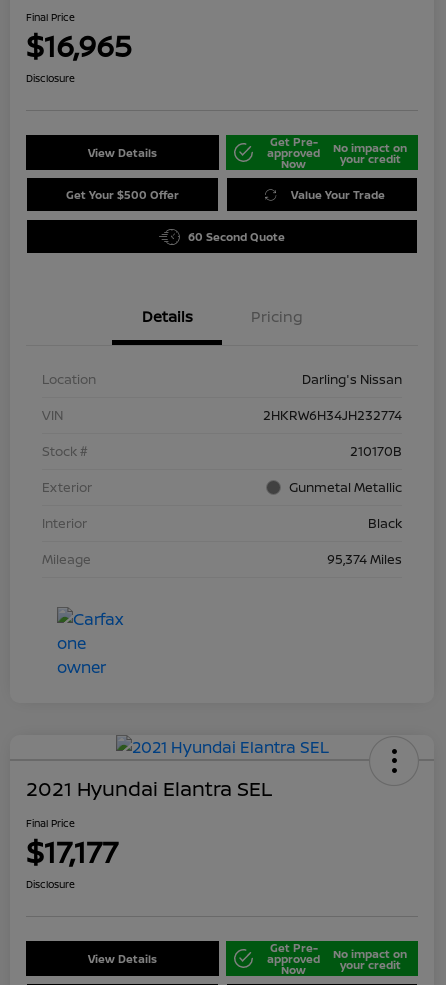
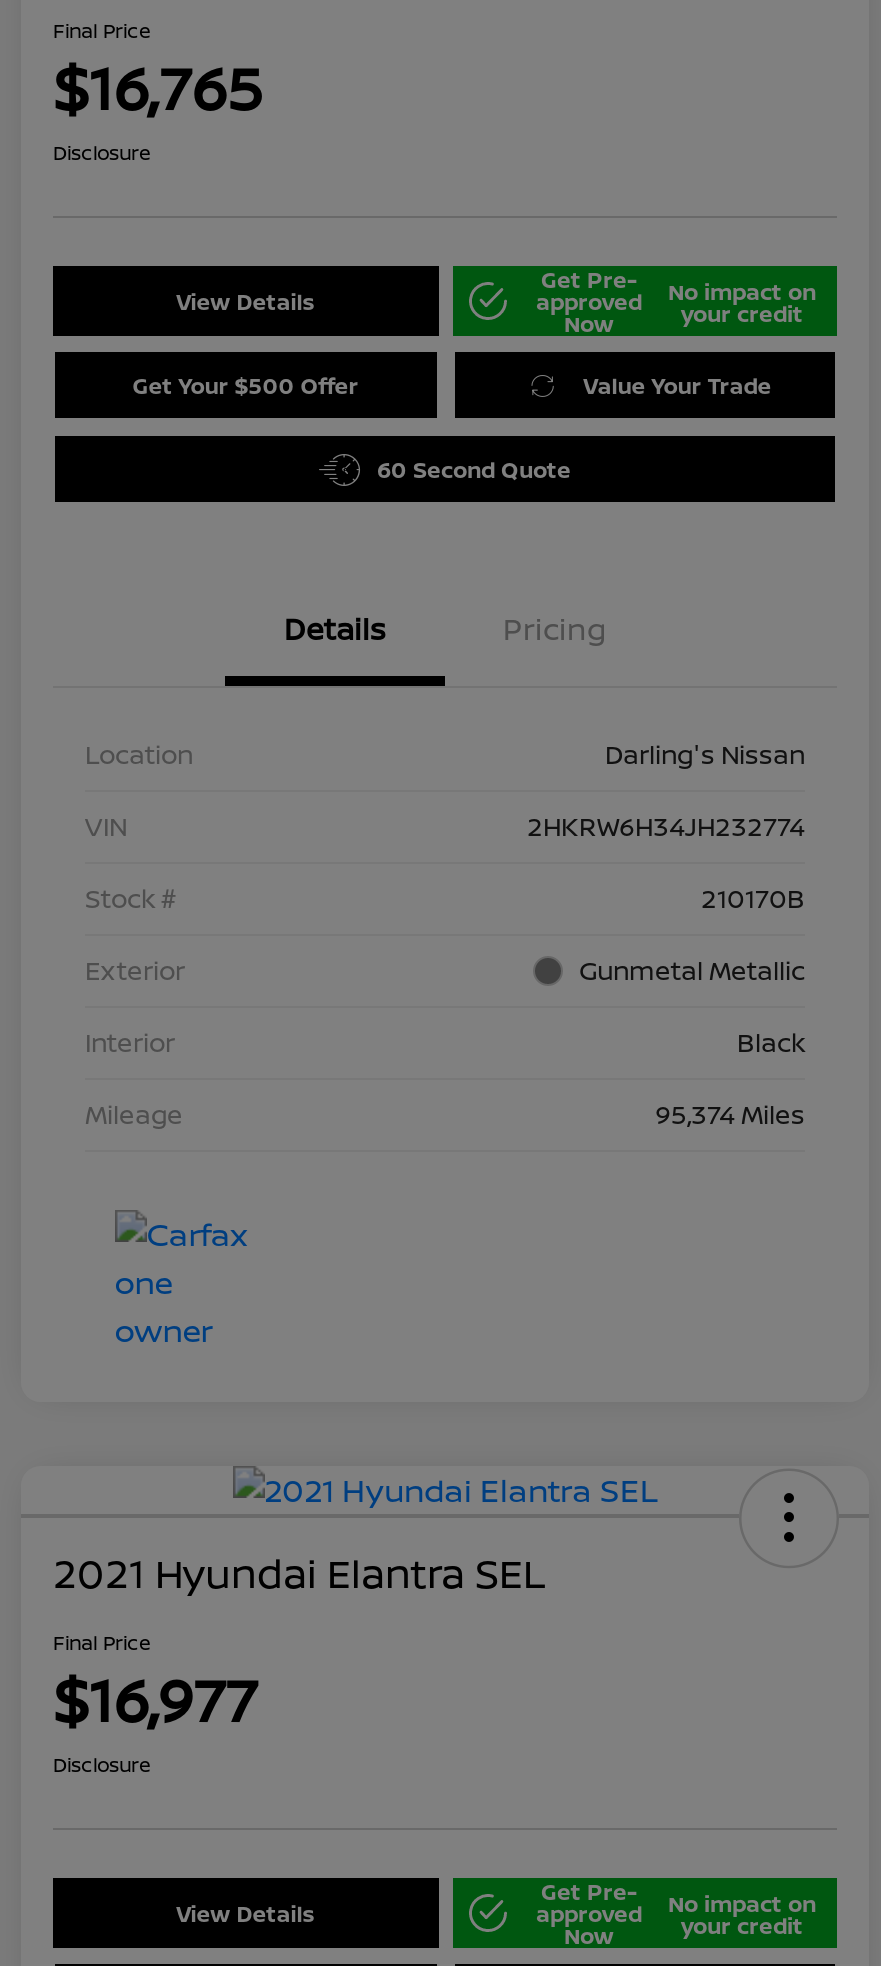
[26,25,132,66] $16,965 -> [53,46,263,128] $16,765
[26,831,118,872] $17,177 -> [53,1658,257,1740] $16,977

